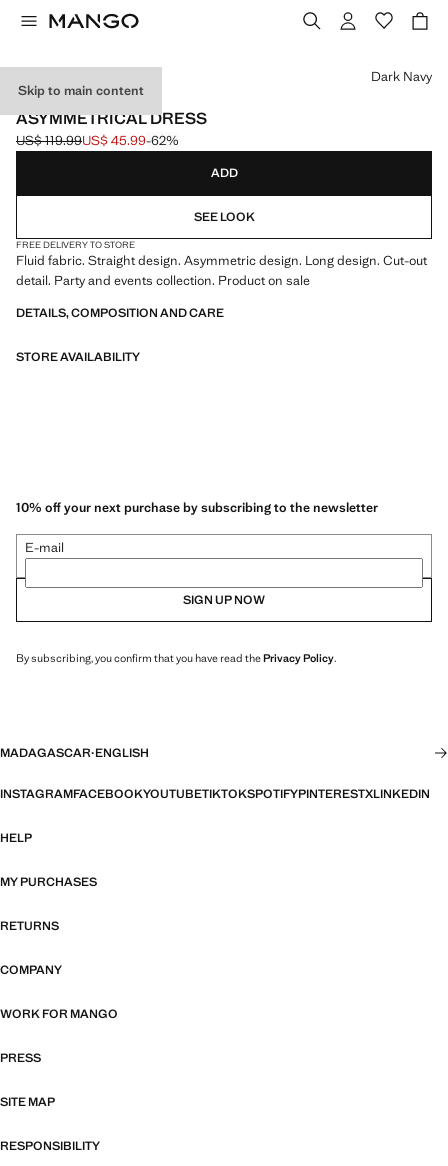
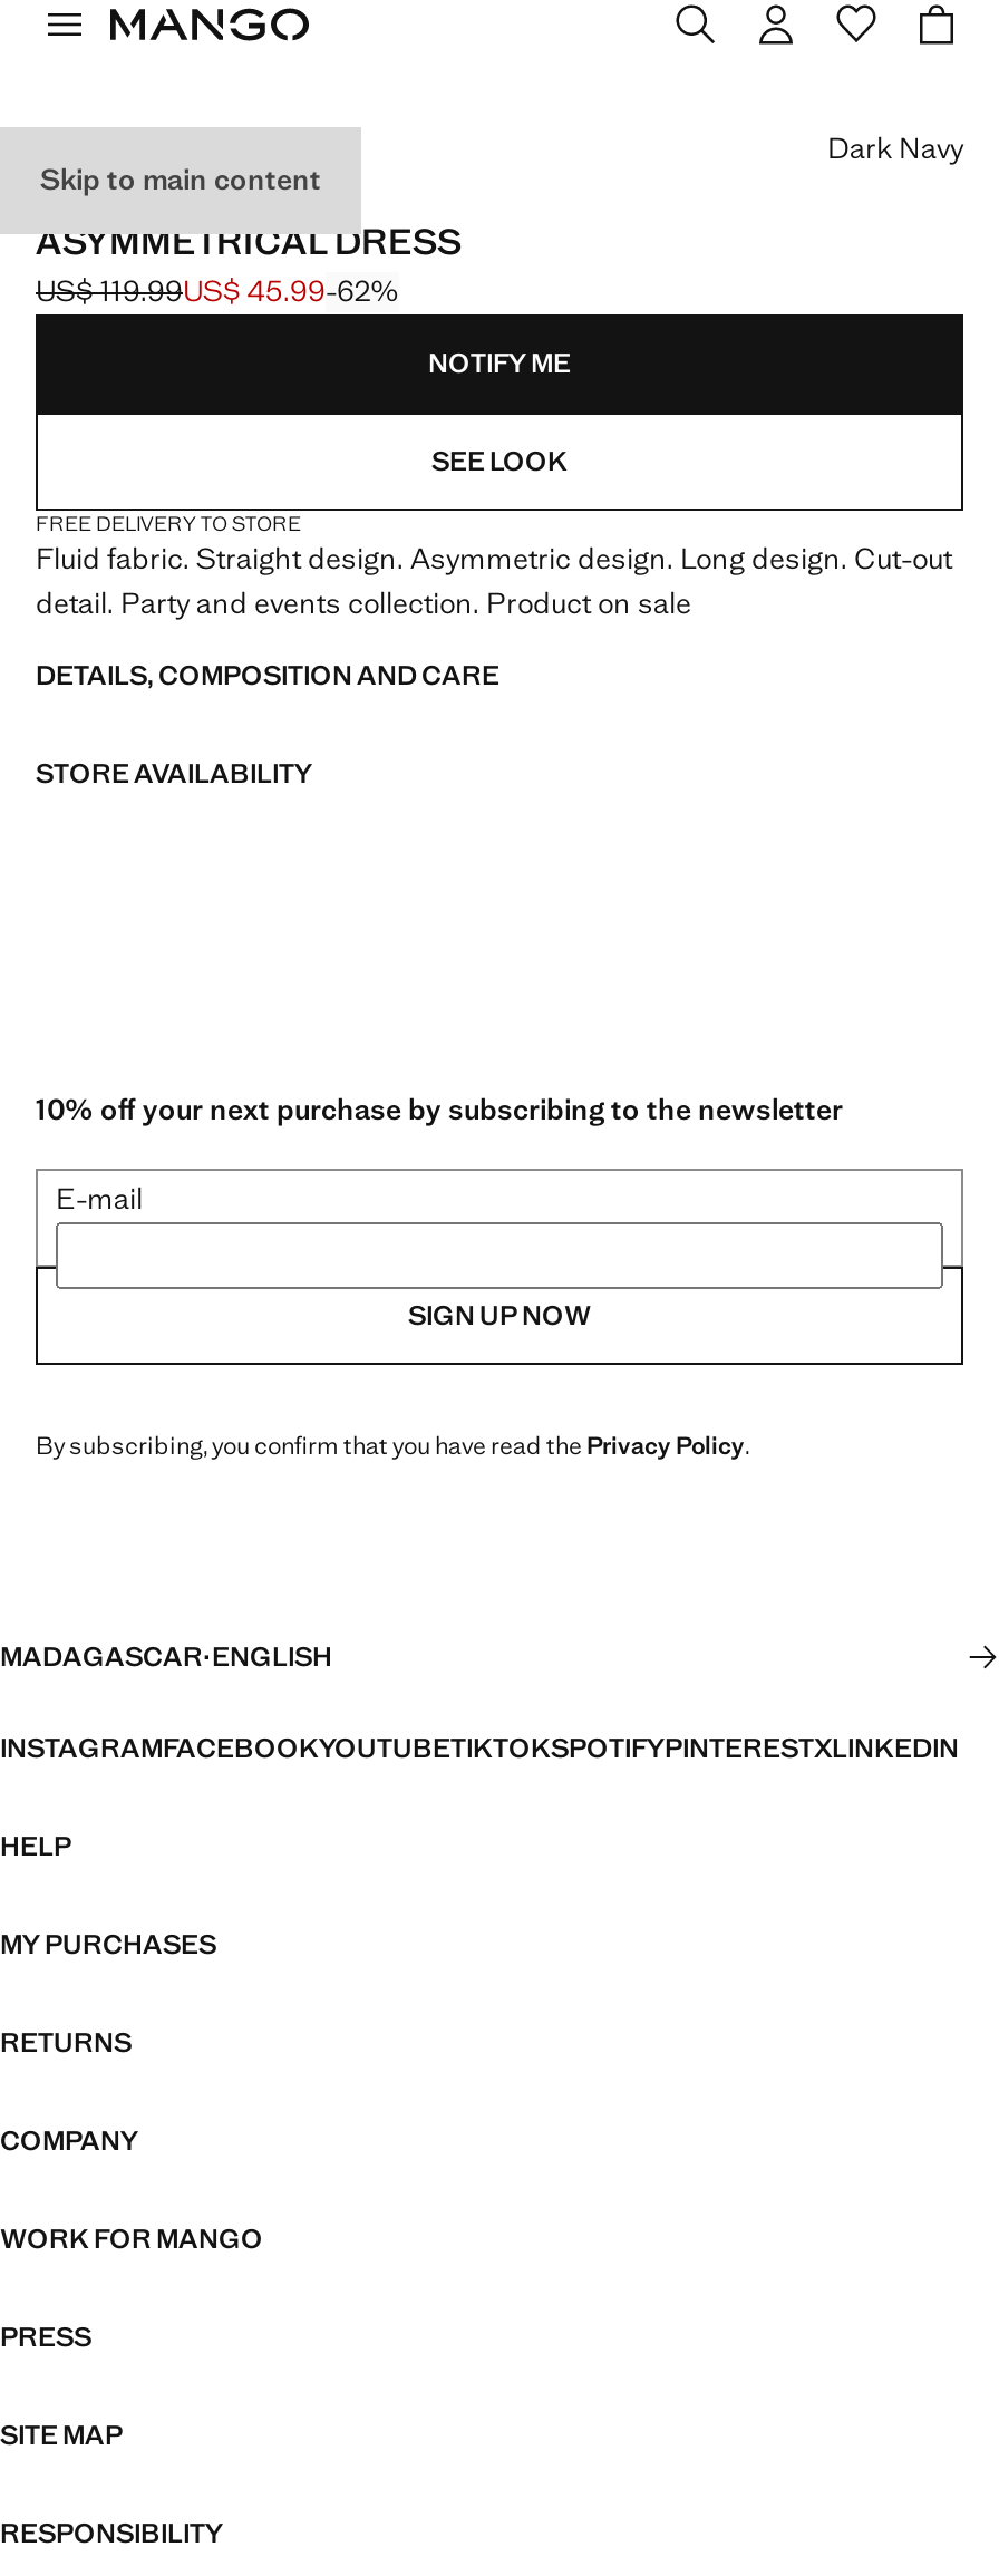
[210,165,237,181] ADD -> [428,346,571,381] NOTIFY ME

